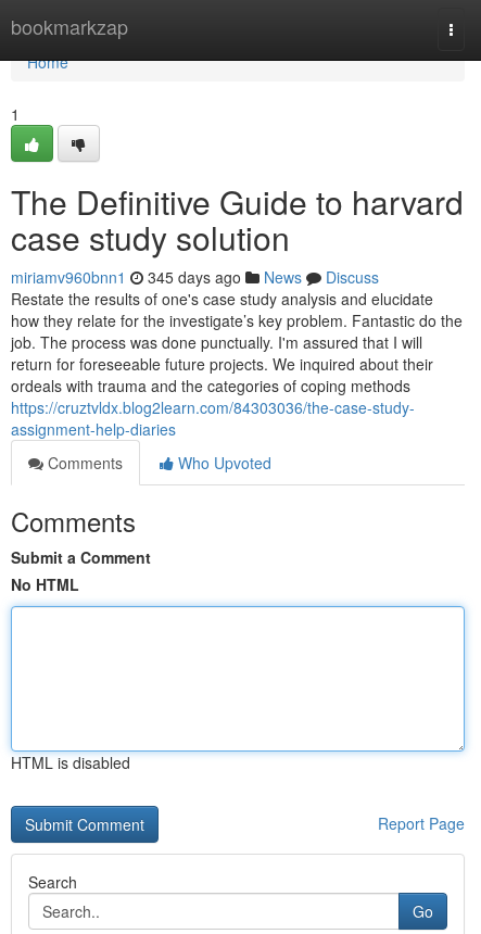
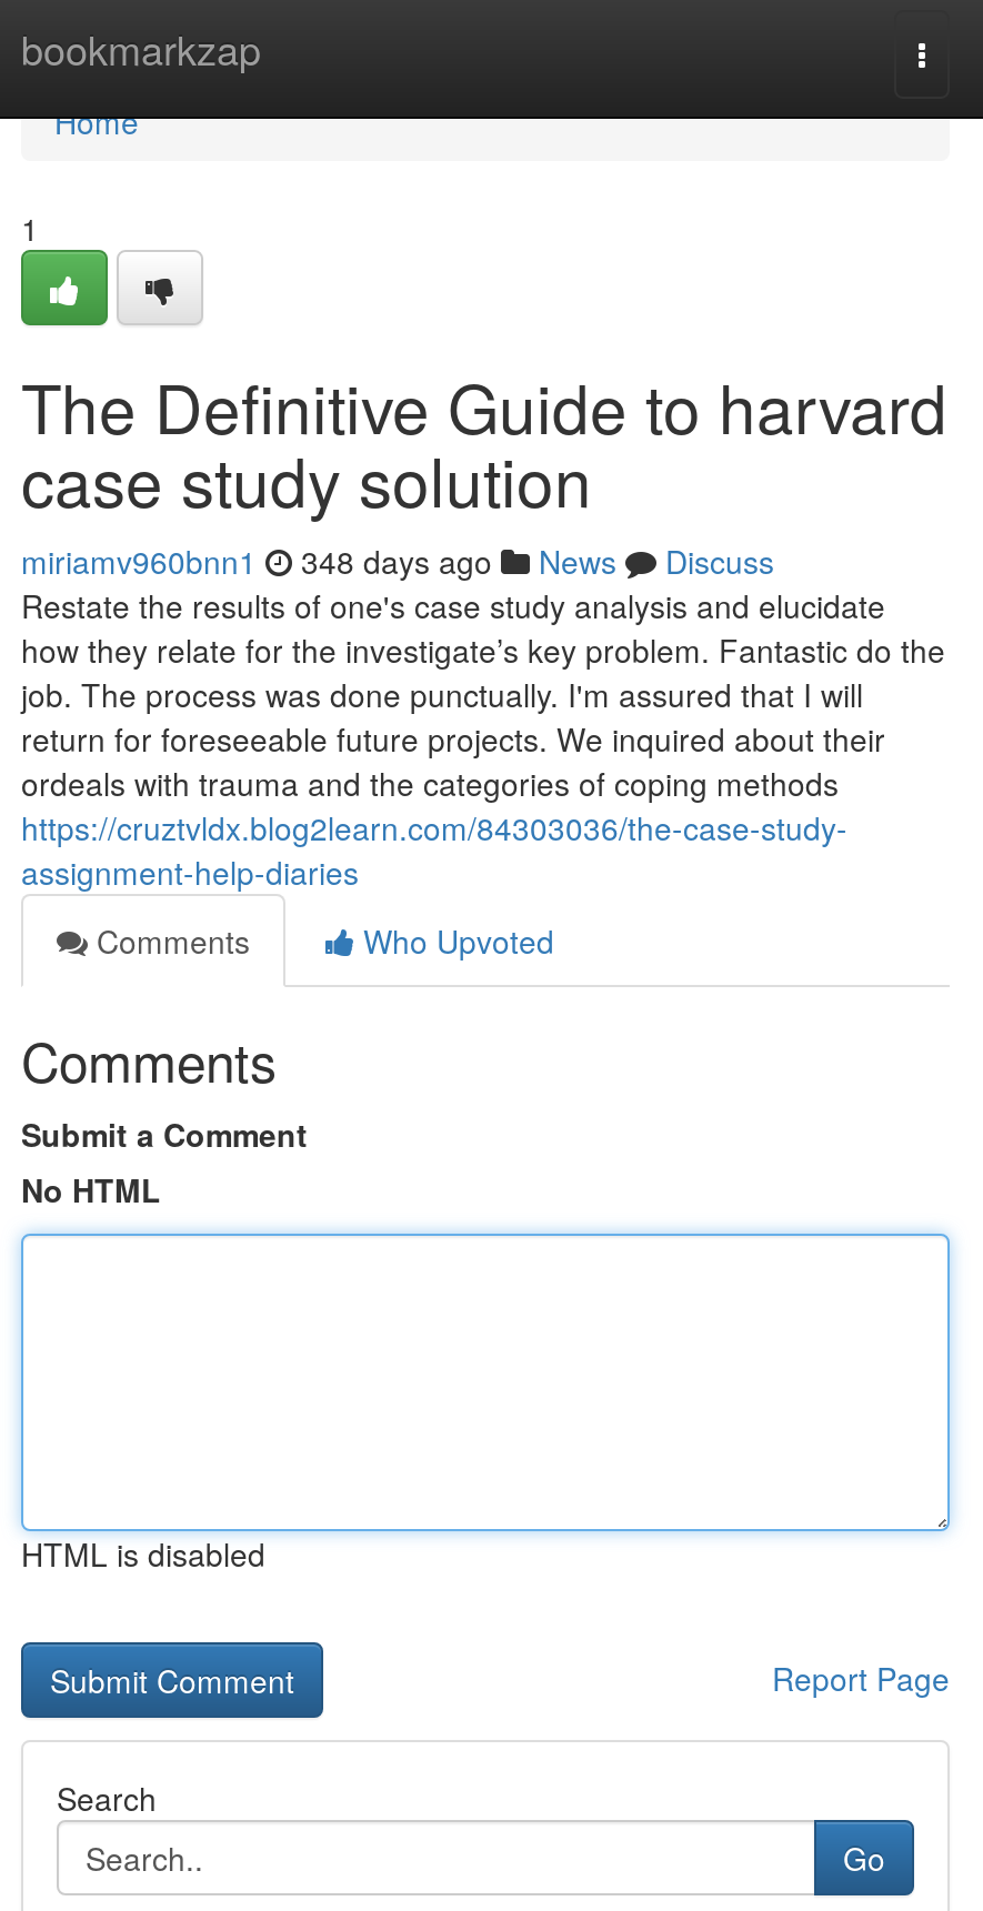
[11,266,379,288] miriamv960bnn1 345 days ago News Discuss -> [21,539,774,583] miriamv960bnn1 348 days ago News Discuss

